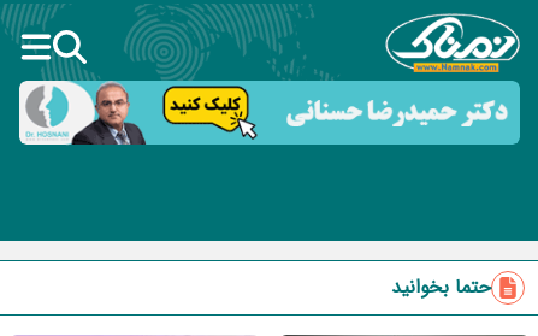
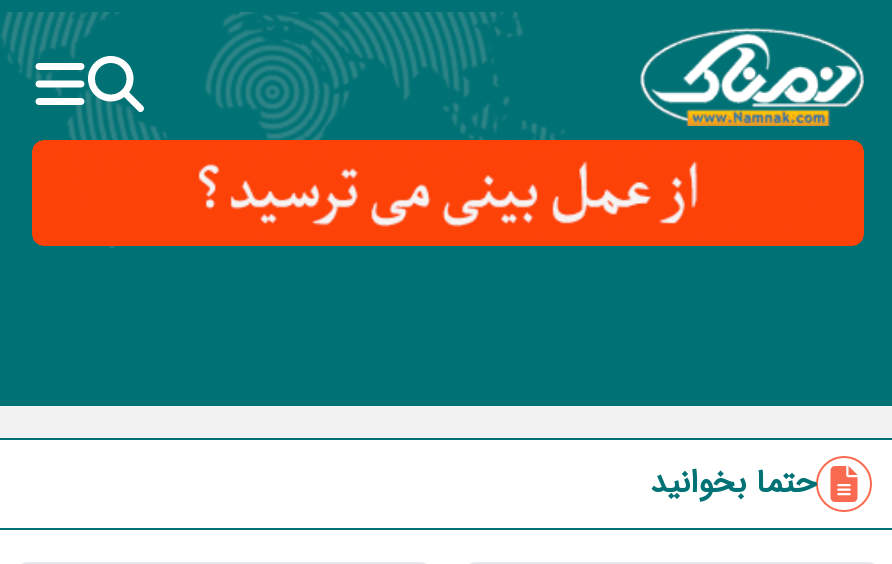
[18,79,521,146] [image] -> [30,138,866,248] [image]

